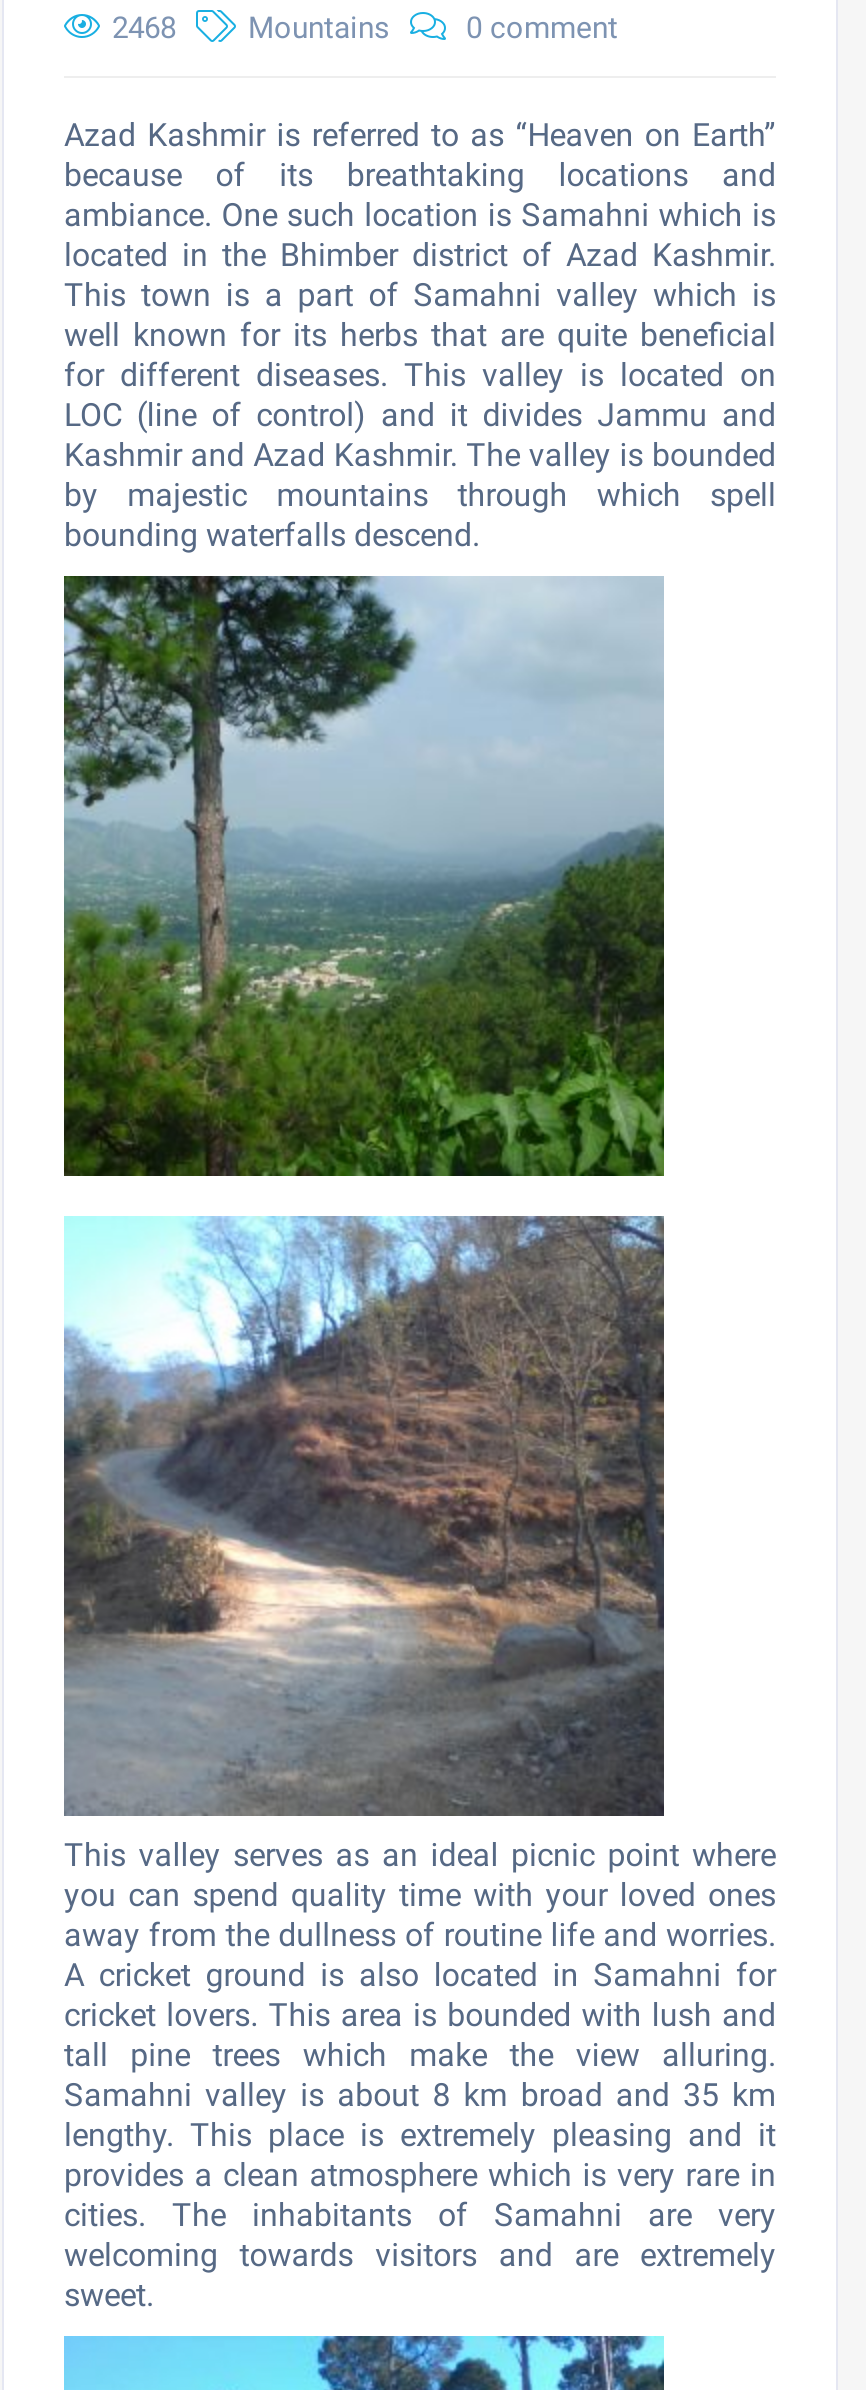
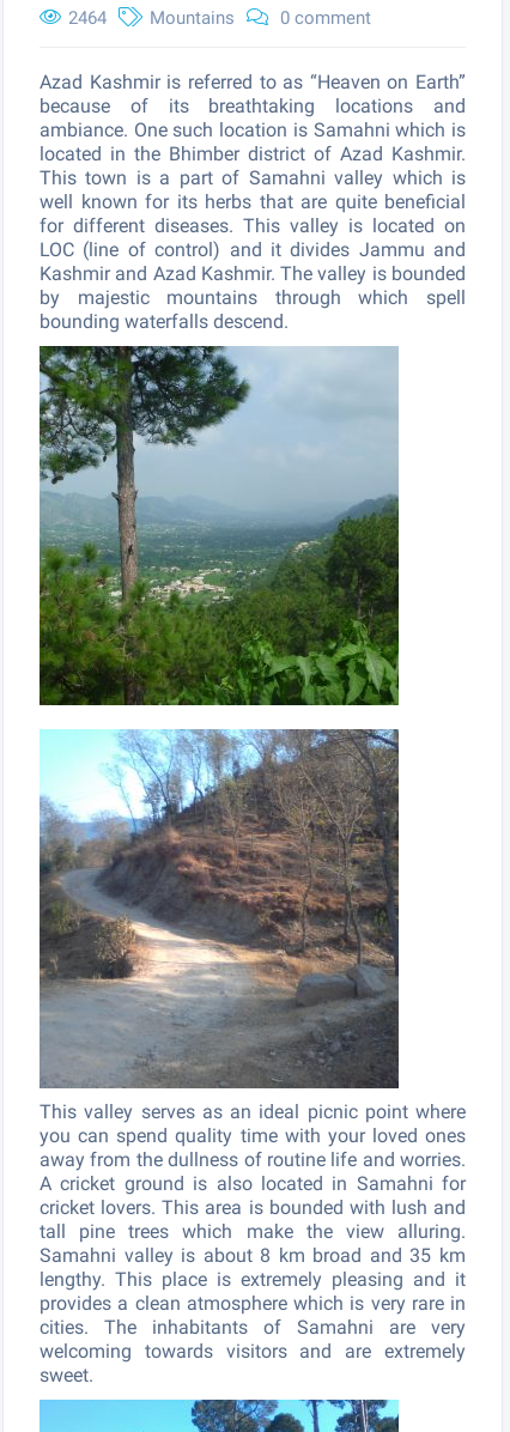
[112,10,390,46] 2468 Mountains -> [68,7,235,29] 2464 Mountains

